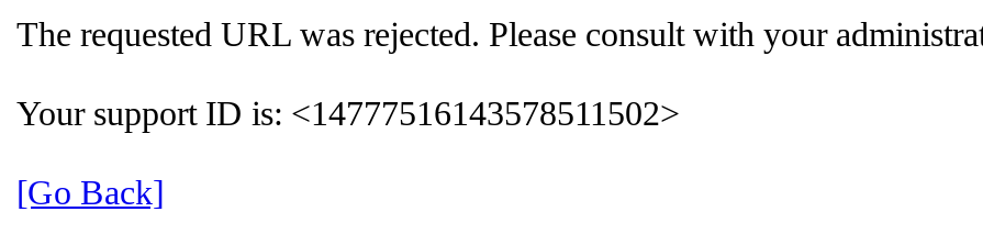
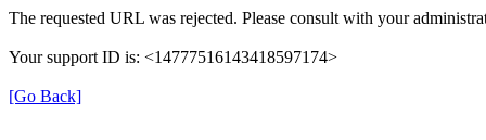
[16,94,680,132] Your support ID is: <14777516143578511502> -> [9,48,337,66] Your support ID is: <14777516143418597174>

